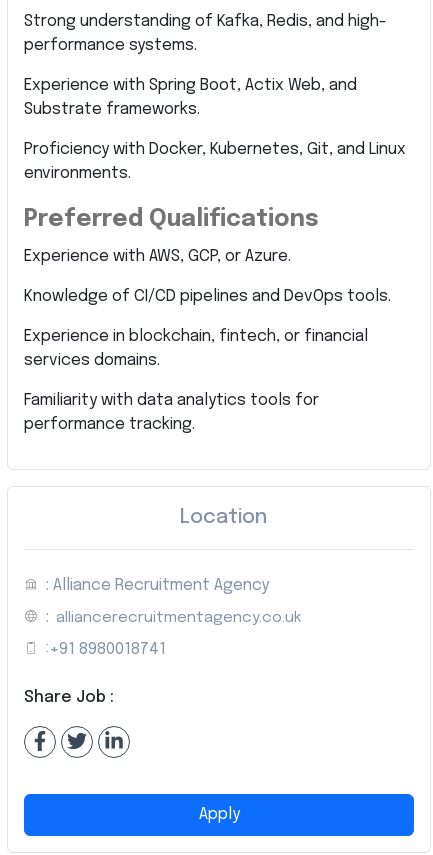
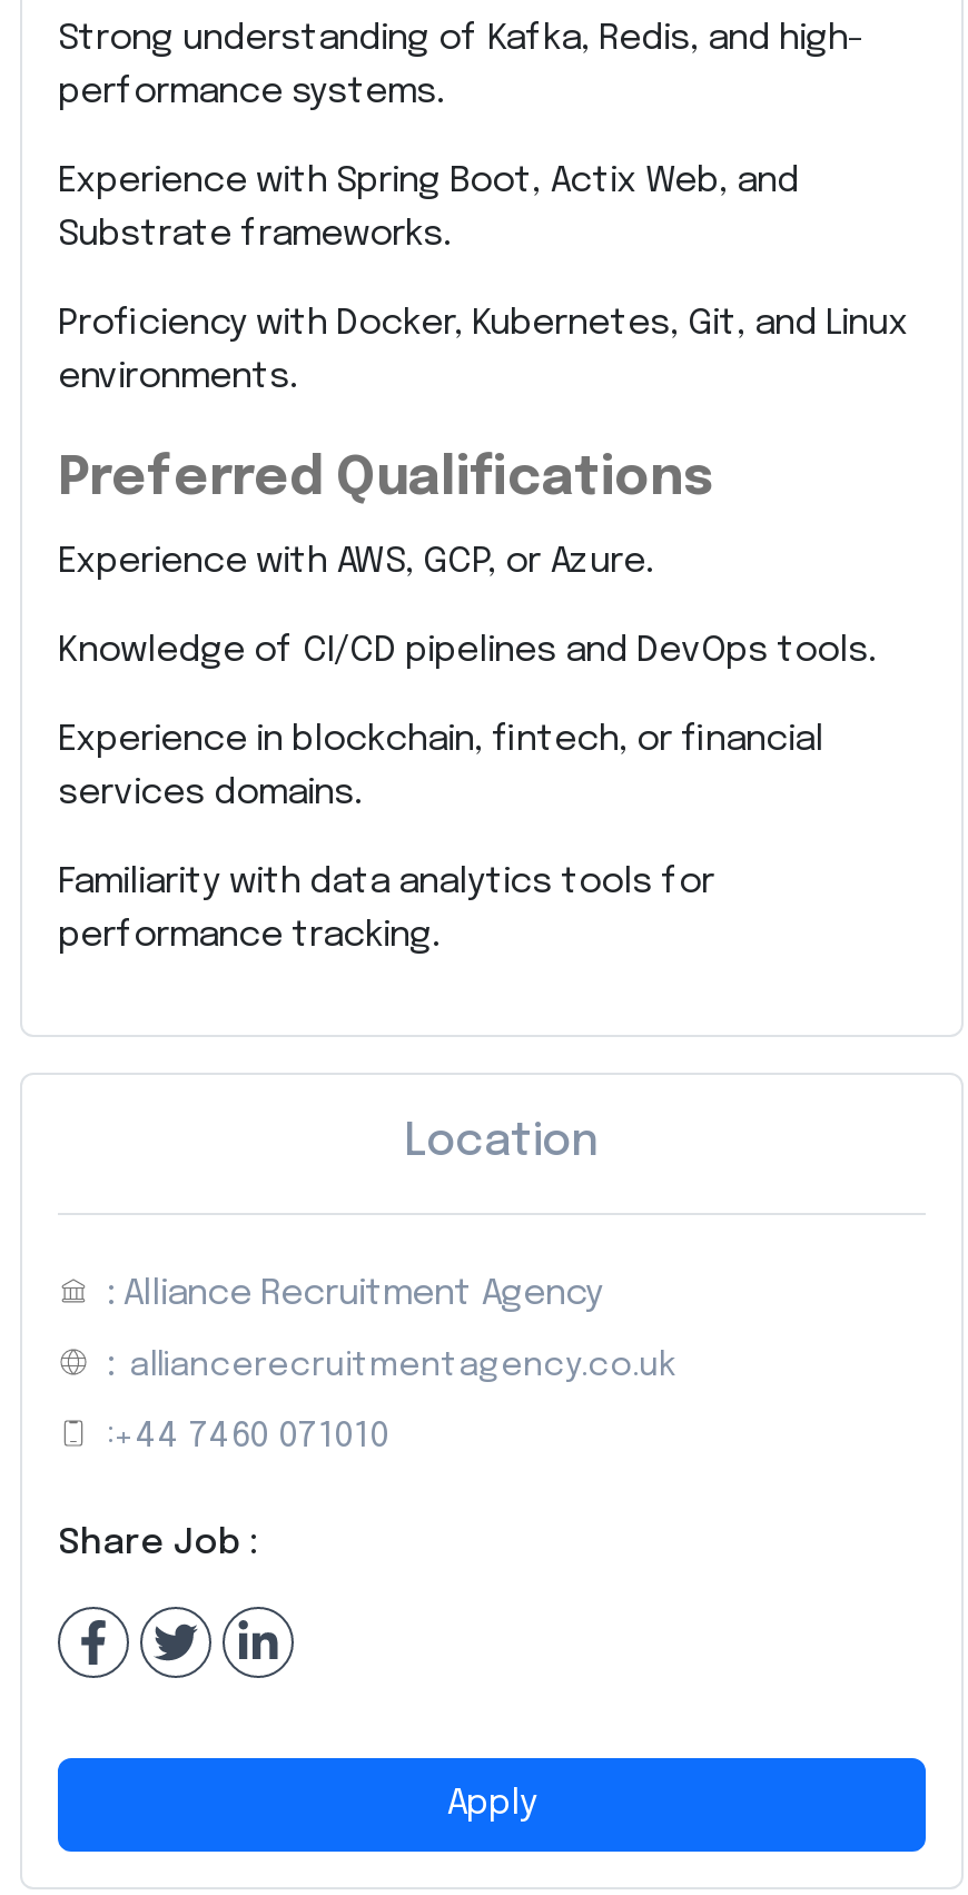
[46,641,166,658] :+91 8980018741 -> [107,1417,389,1455] :+44 7460 071010

